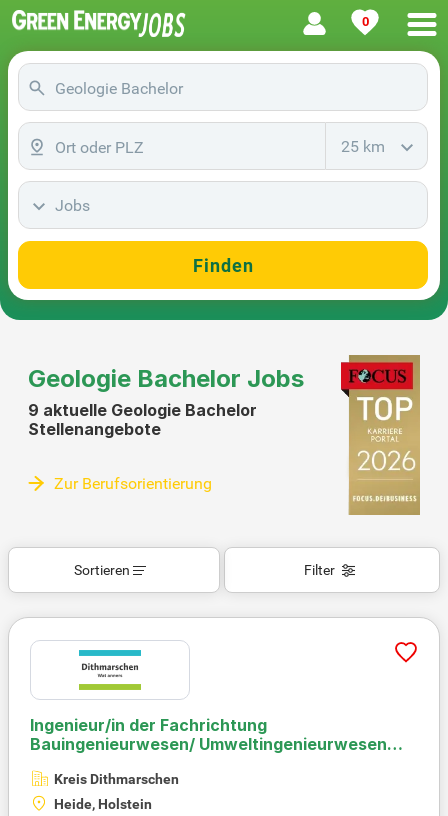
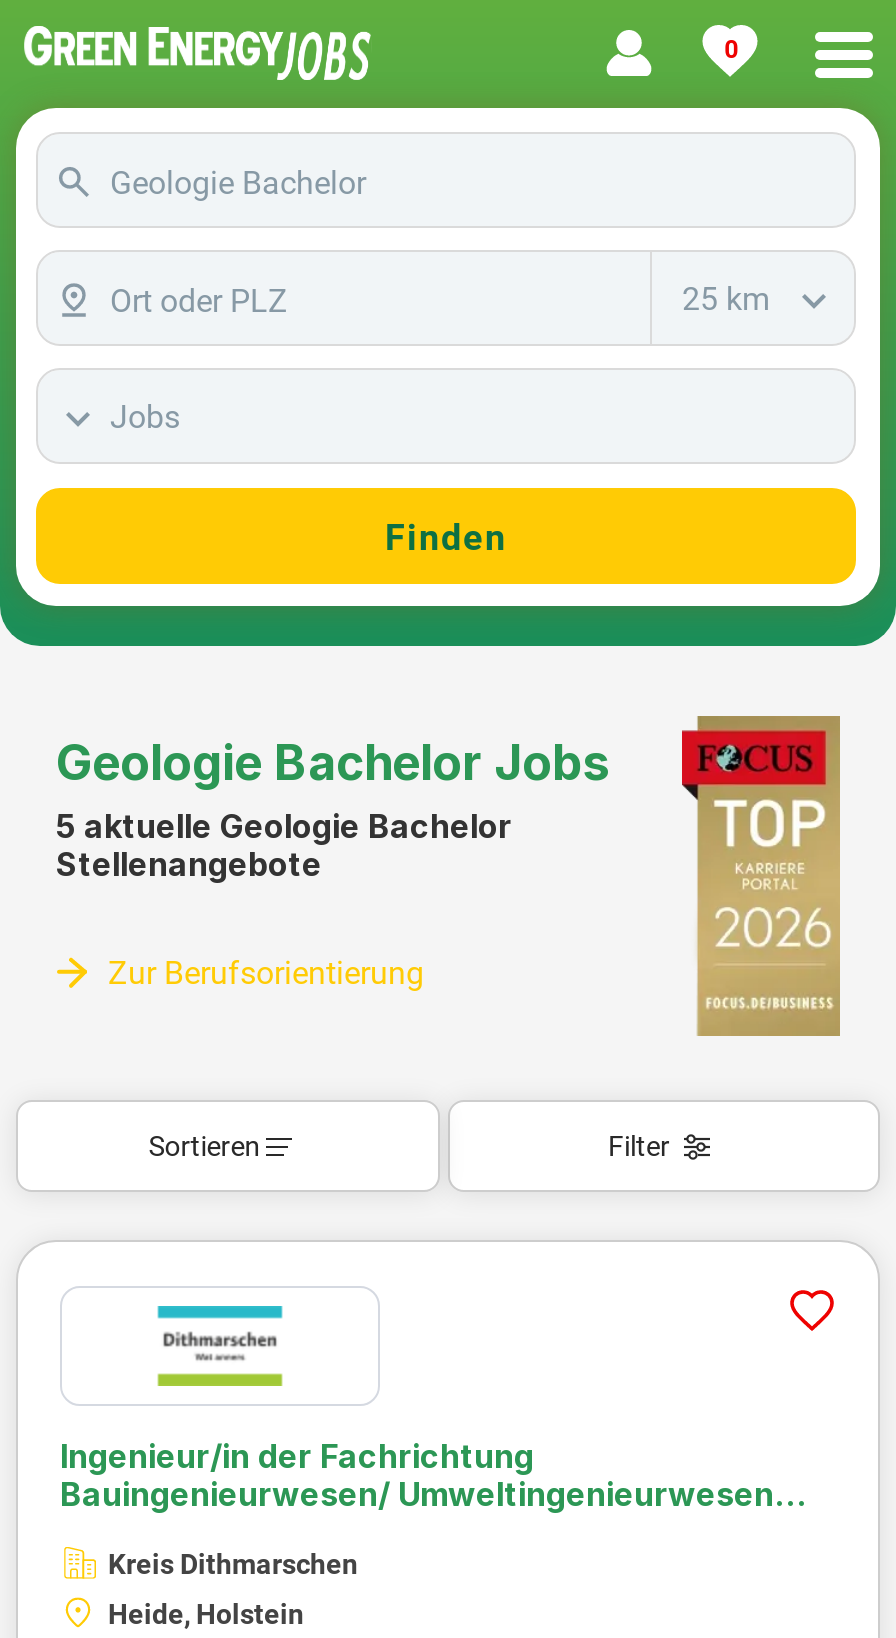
[28,400,257,420] 9 aktuelle Geologie Bachelor -> [56,806,512,846] 5 aktuelle Geologie Bachelor

